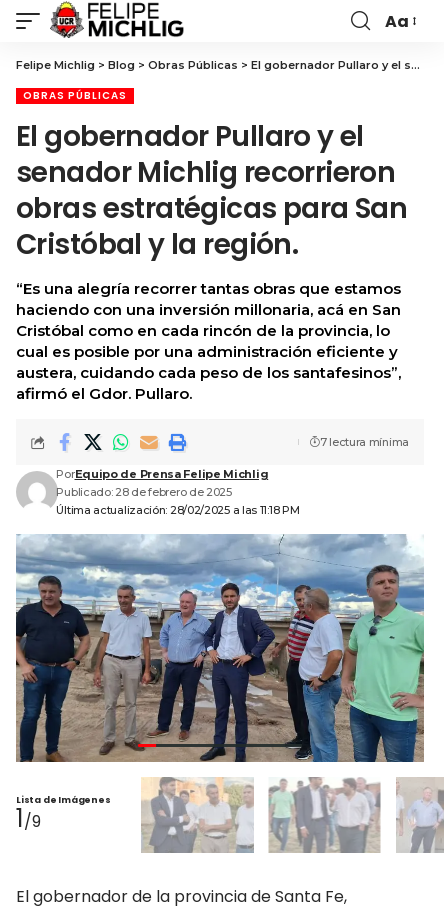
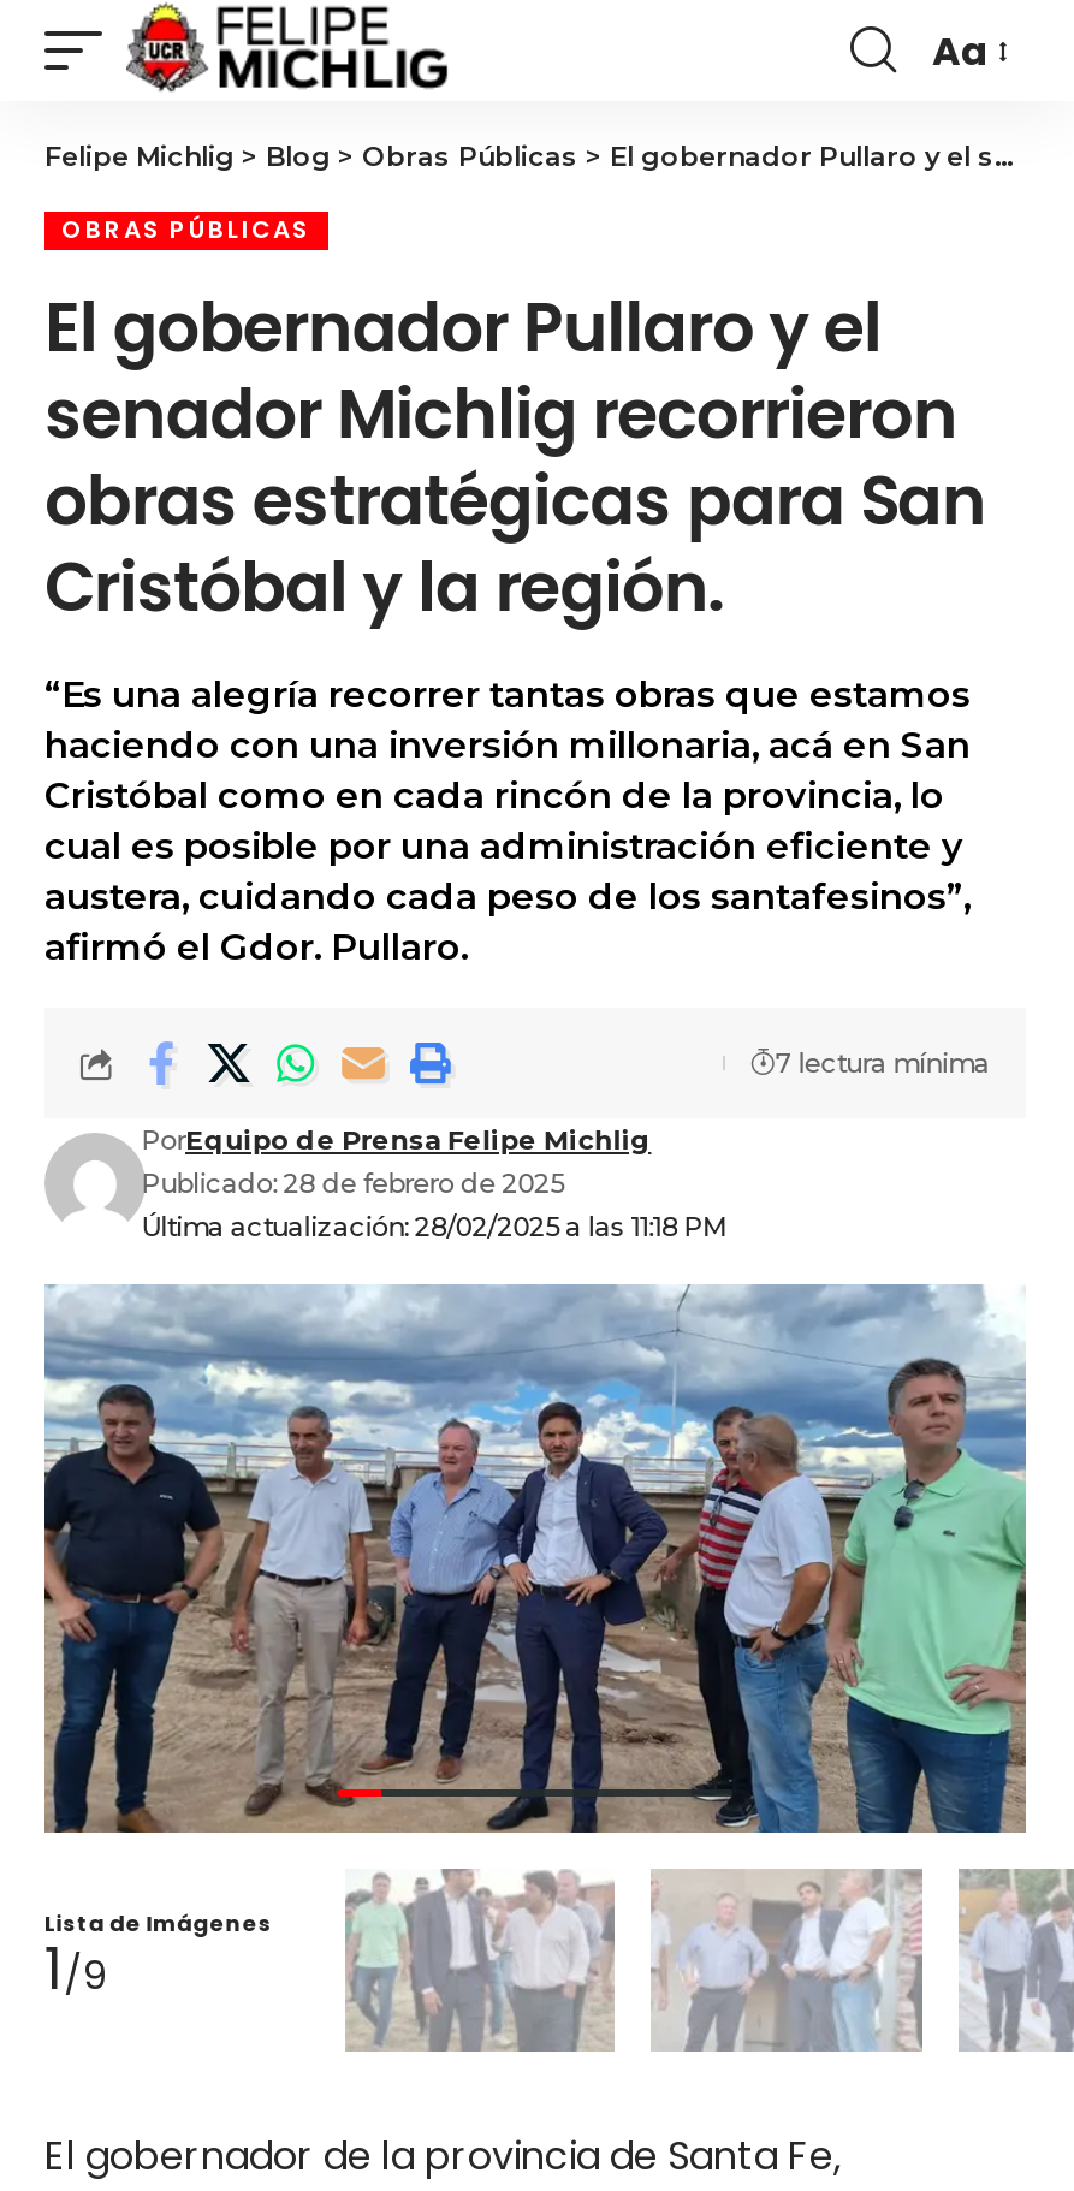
[141,776,254,853] [image] -> [345,1869,615,2052] [image]
[269,777,380,853] [image] -> [651,1869,922,2052] [image]
[396,778,441,853] [image] -> [959,1869,1067,2049] [image]

